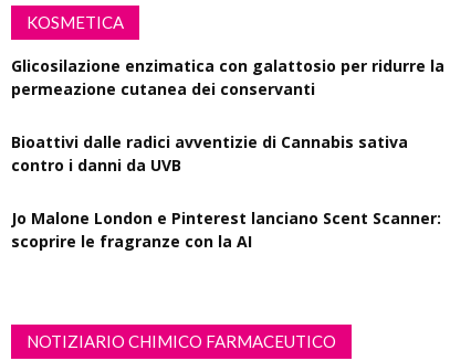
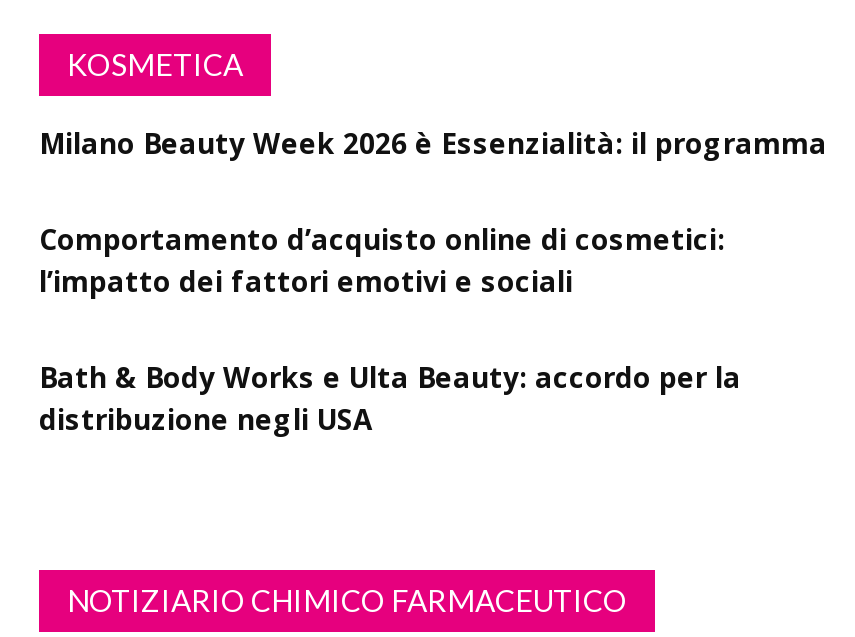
[11,55,444,99] Glicosilazione enzimatica con galattosio per ridurre la | permeazione cutanea dei conservanti -> [39,123,827,161] Milano Beauty Week 2026 è Essenzialità: il programma
[11,131,408,175] Bioattivi dalle radici avventizie di Cannabis sativa | contro i danni da UVB -> [39,219,725,299] Comportamento d’acquisto online di cosmetici: | l’impatto dei fattori emotivi e sociali
[11,207,441,251] Jo Malone London e Pinterest lanciano Scent Scanner: | scoprire le fragranze con la AI -> [39,357,741,437] Bath & Body Works e Ulta Beauty: accordo per la | distribuzione negli USA

